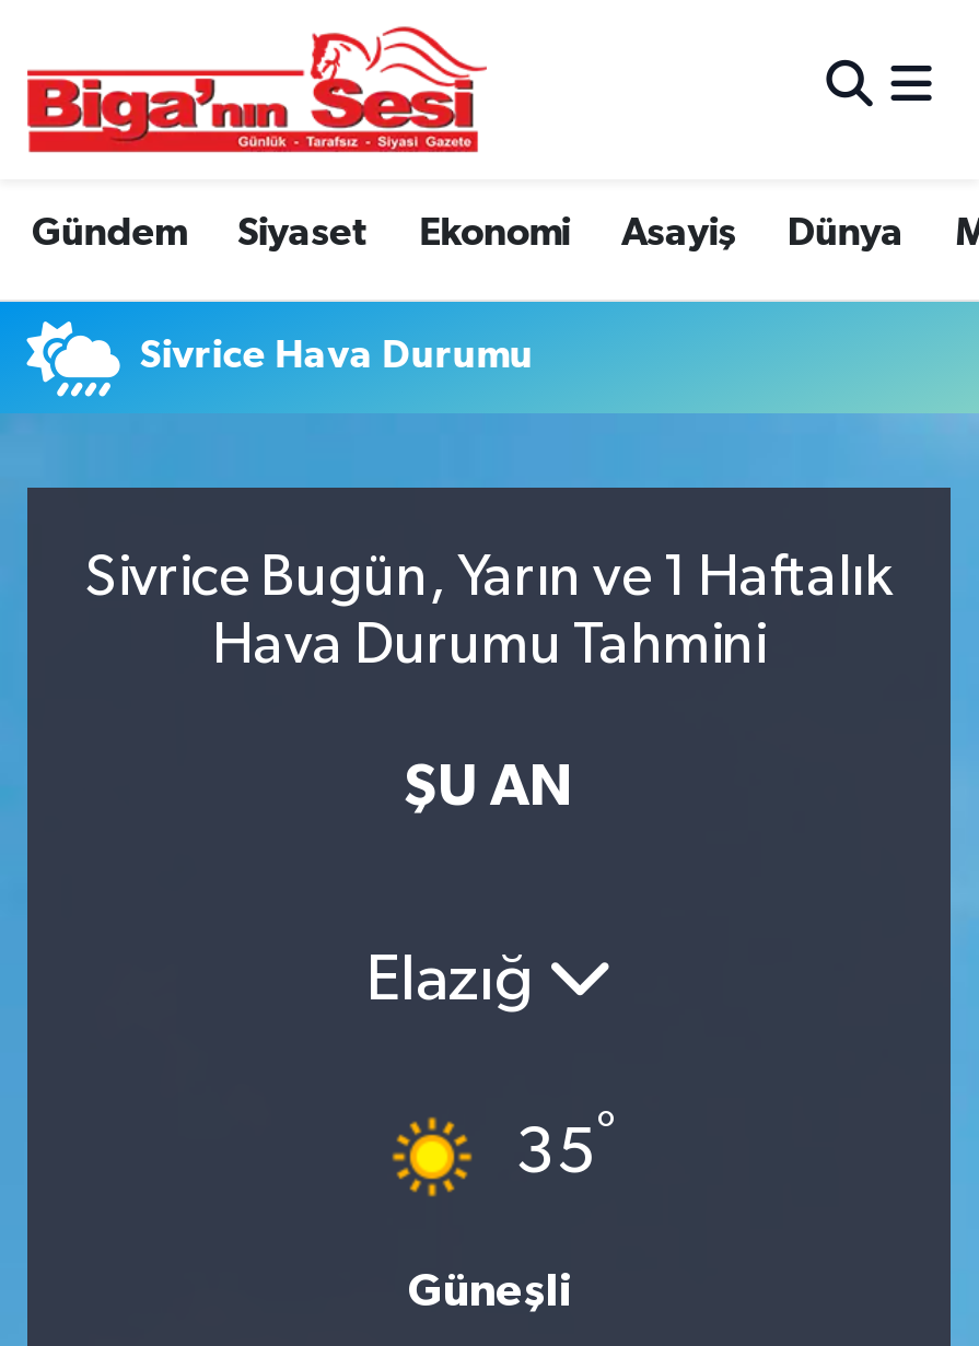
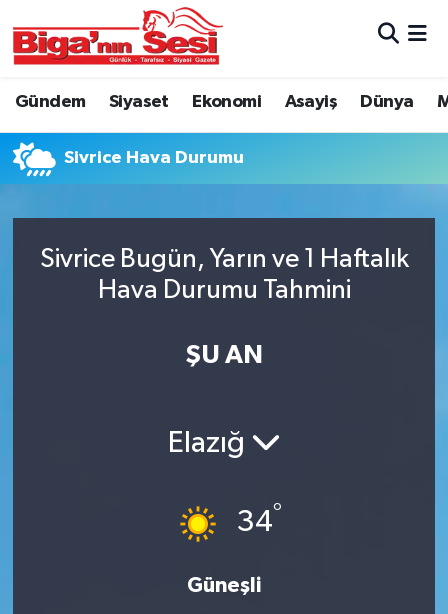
[515,1109,616,1188] 35° -> [236,502,282,538] 34°

